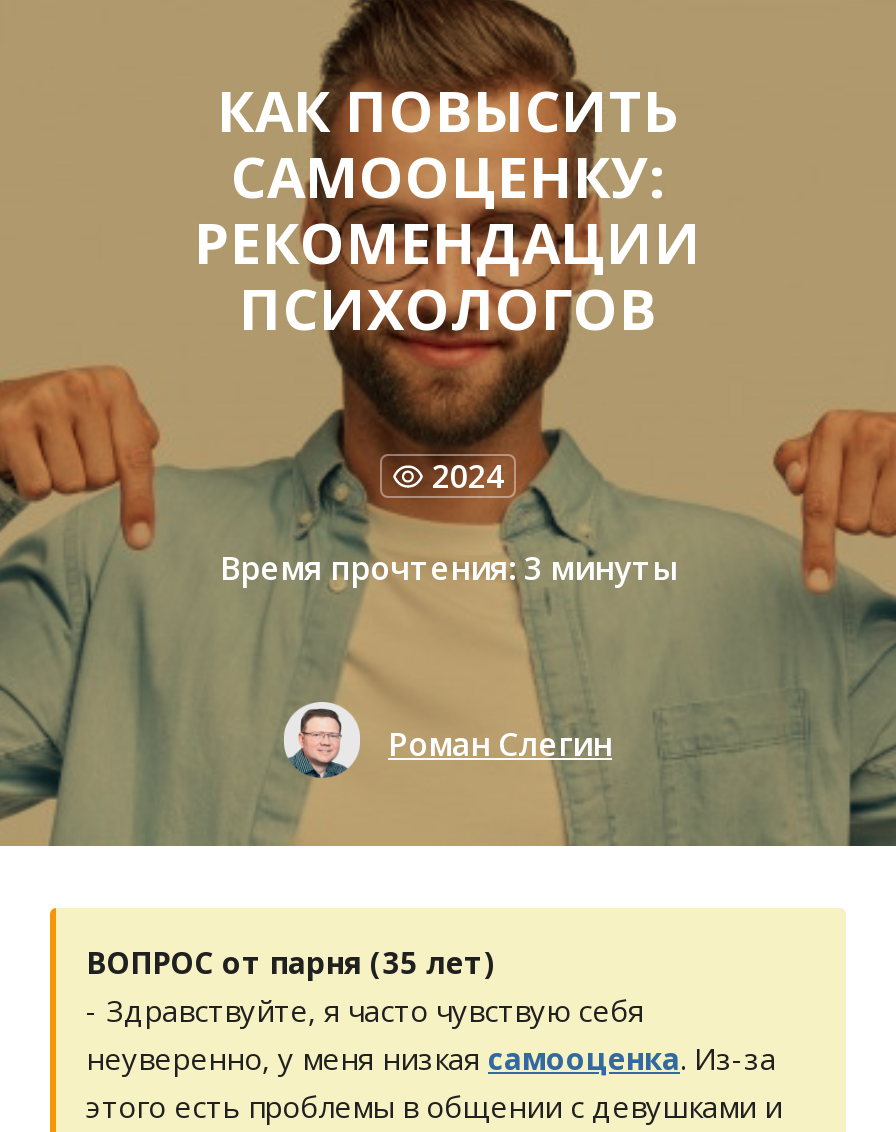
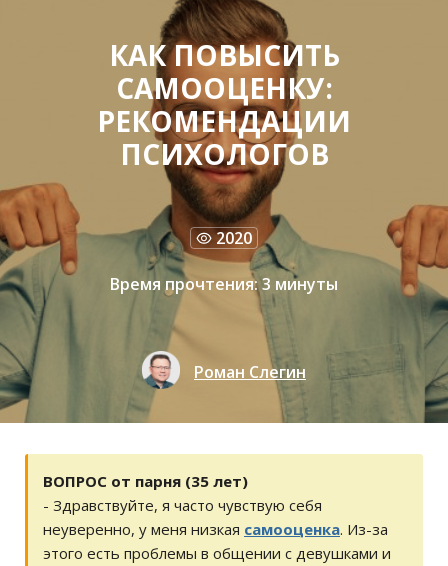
[432,454,504,498] 2024 -> [216,227,252,249] 2020

